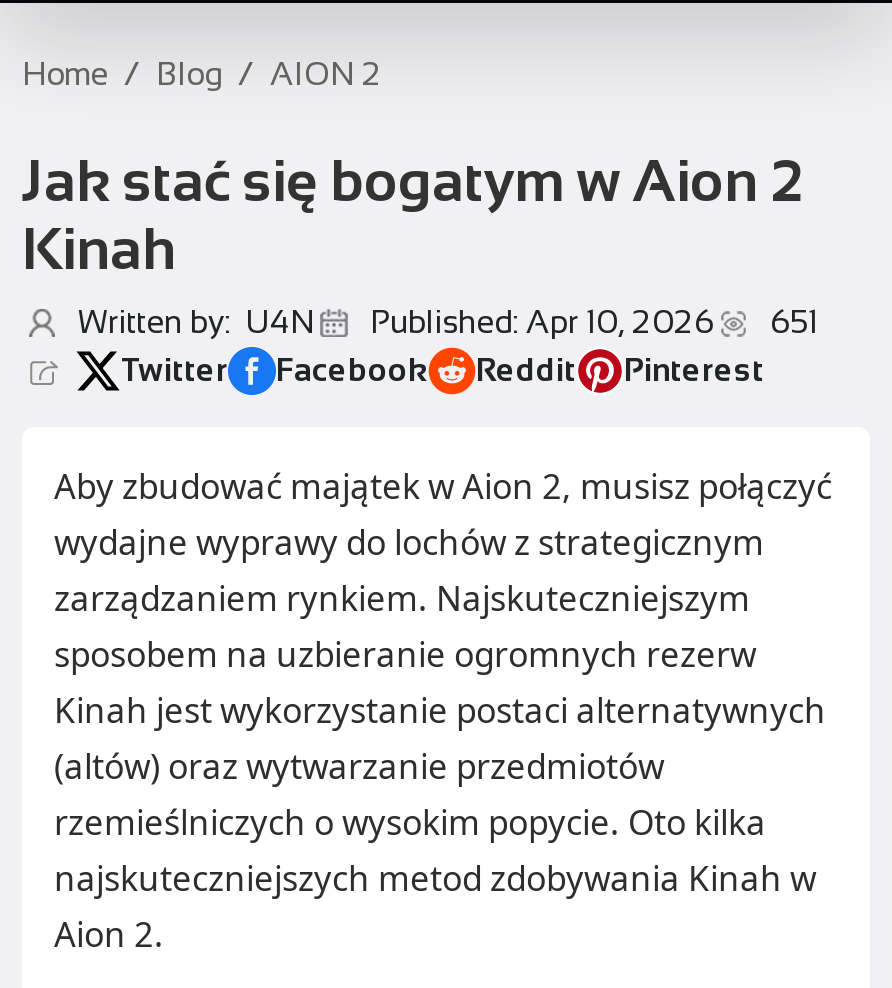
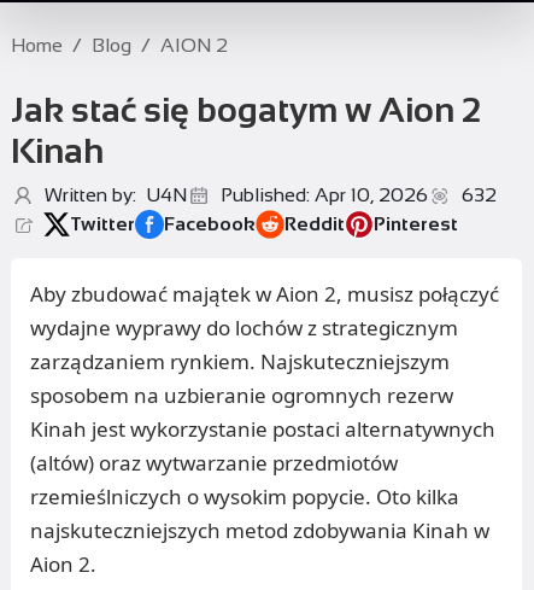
[78,305,818,339] Written by: U4N Published: Apr 10, 2026 651 -> [45,185,497,205] Written by: U4N Published: Apr 10, 2026 632

